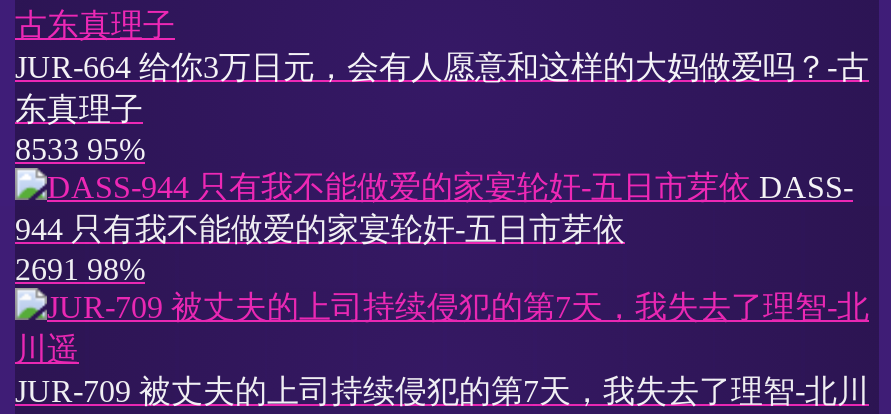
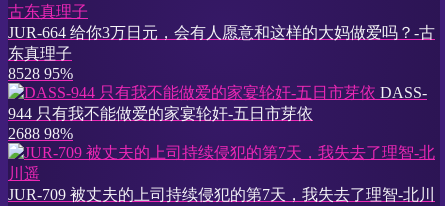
[15,131,145,165] 8533 95% -> [8,65,73,82] 8528 95%
[15,251,145,285] 2691 98% -> [8,125,73,142] 2688 98%

